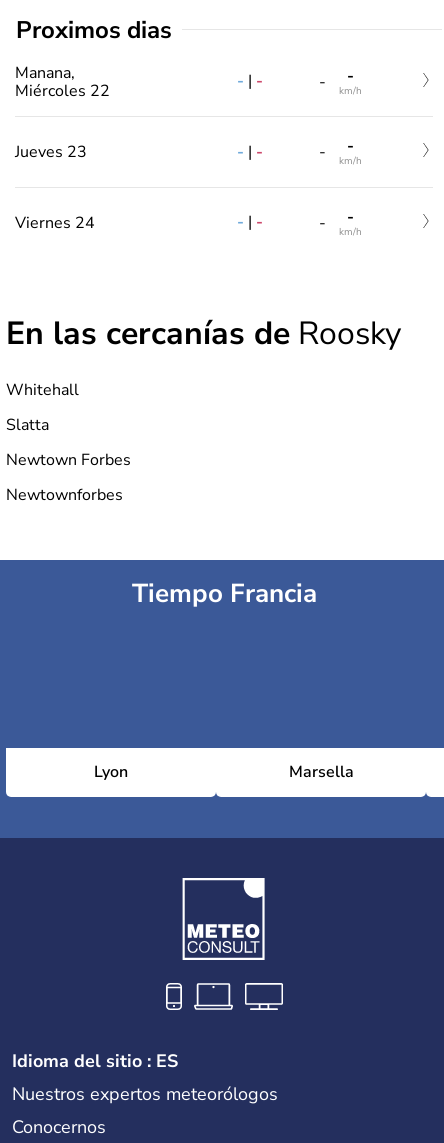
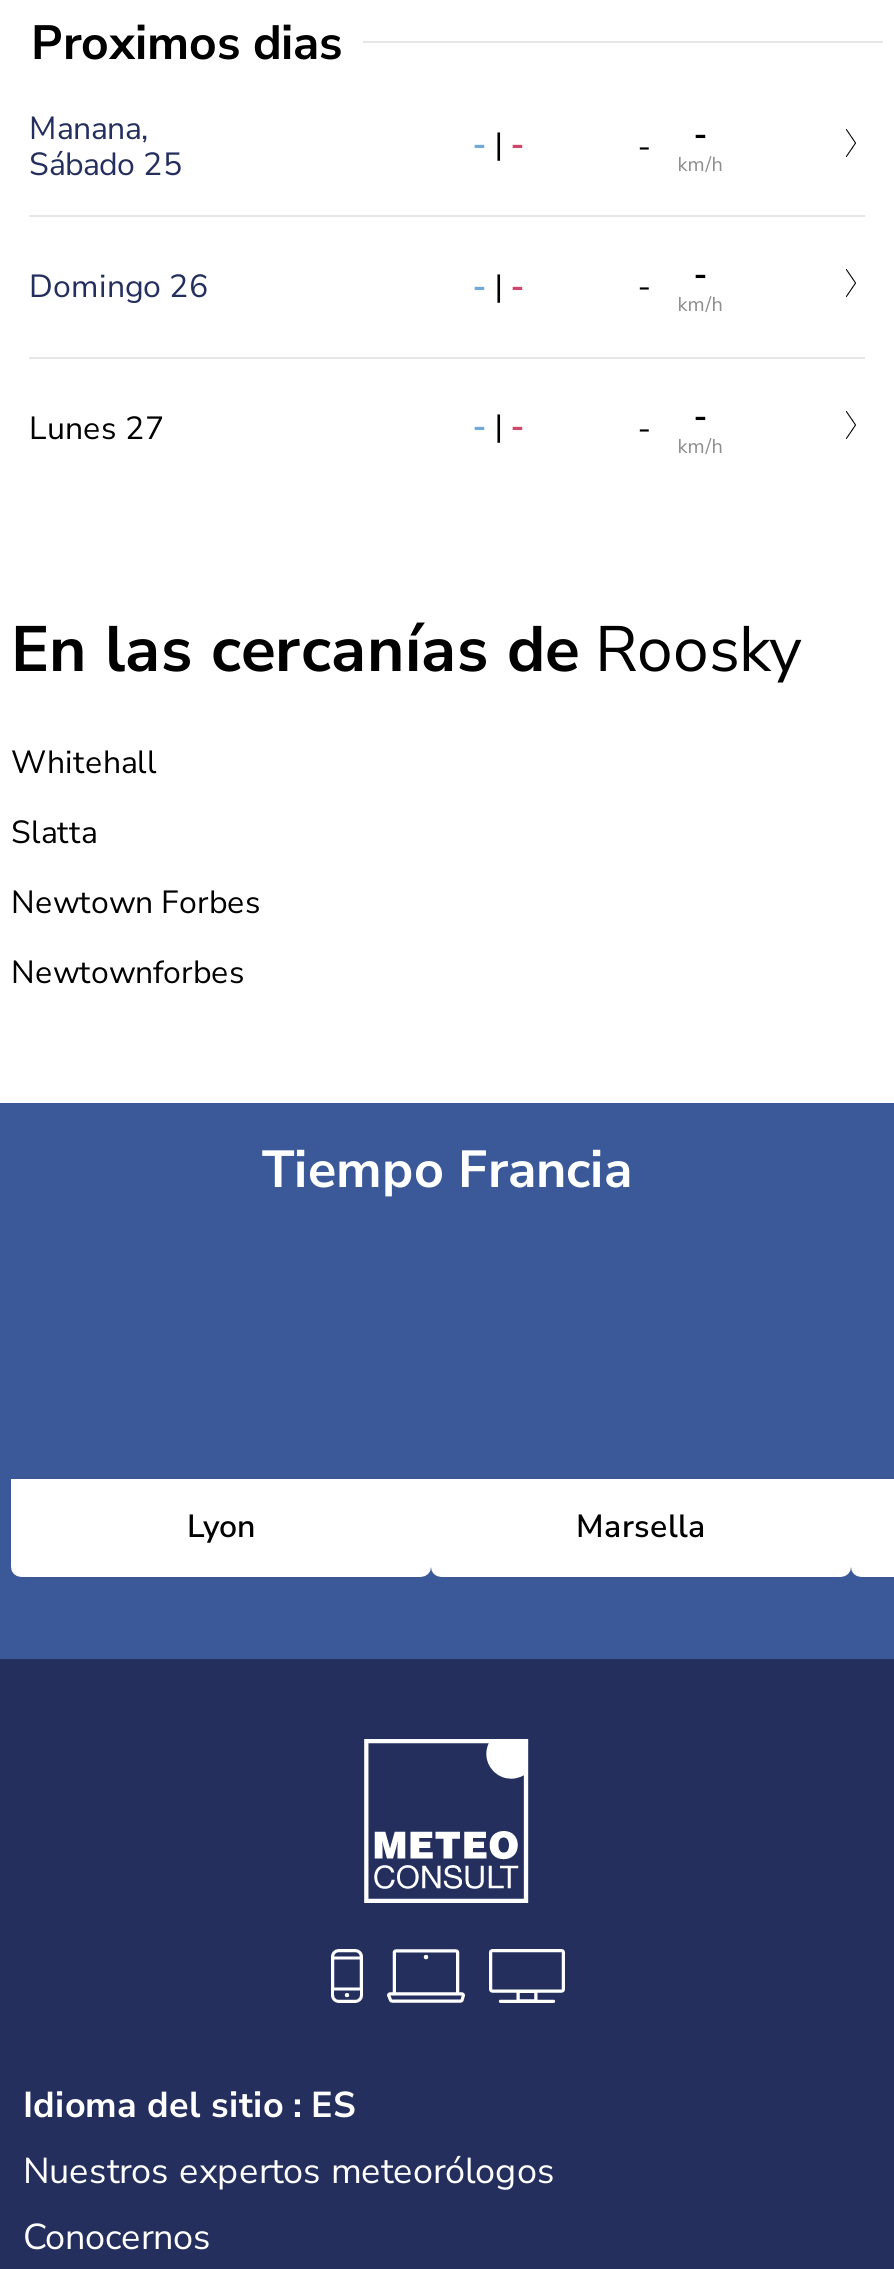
[15,80,110,102] Miércoles 22 -> [29,142,183,186] Sábado 25
[15,141,87,163] Jueves 23 -> [29,265,209,309] Domingo 26
[15,212,95,234] Viernes 24 -> [29,407,165,451] Lunes 27

